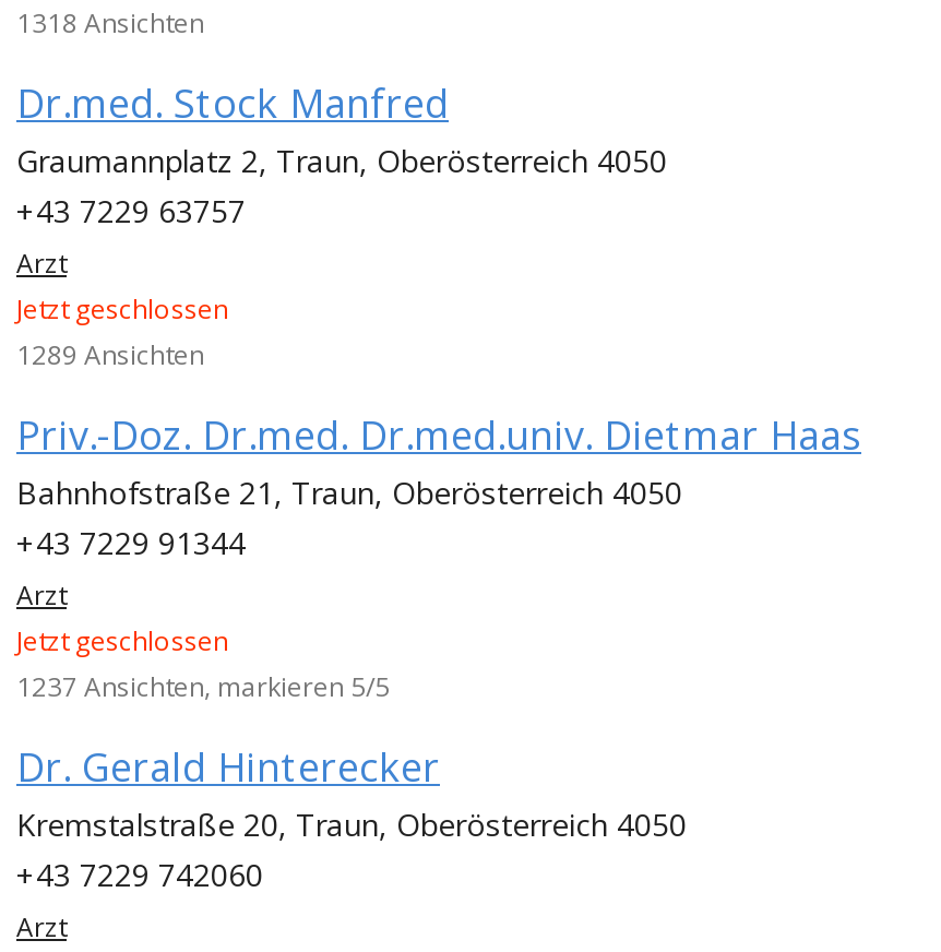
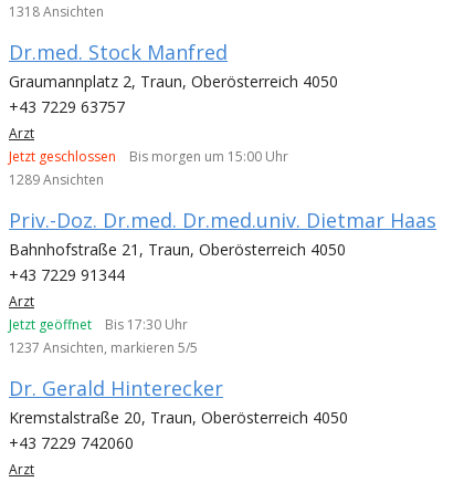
none -> [129,147,288,166] Bis morgen um 15:00 Uhr
[16,622,228,659] Jetzt geschlossen -> [9,315,188,334] Jetzt geöffnet | Bis 17:30 Uhr

